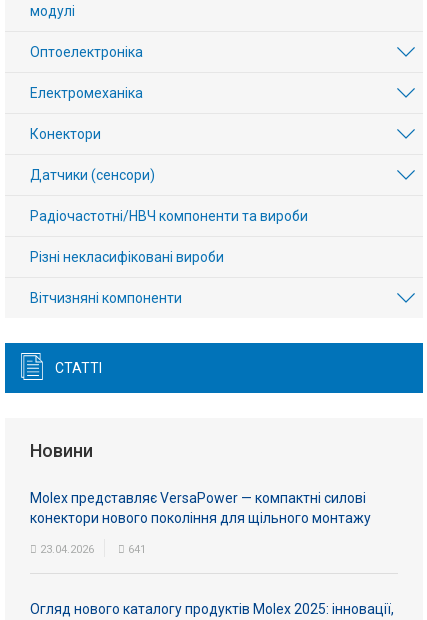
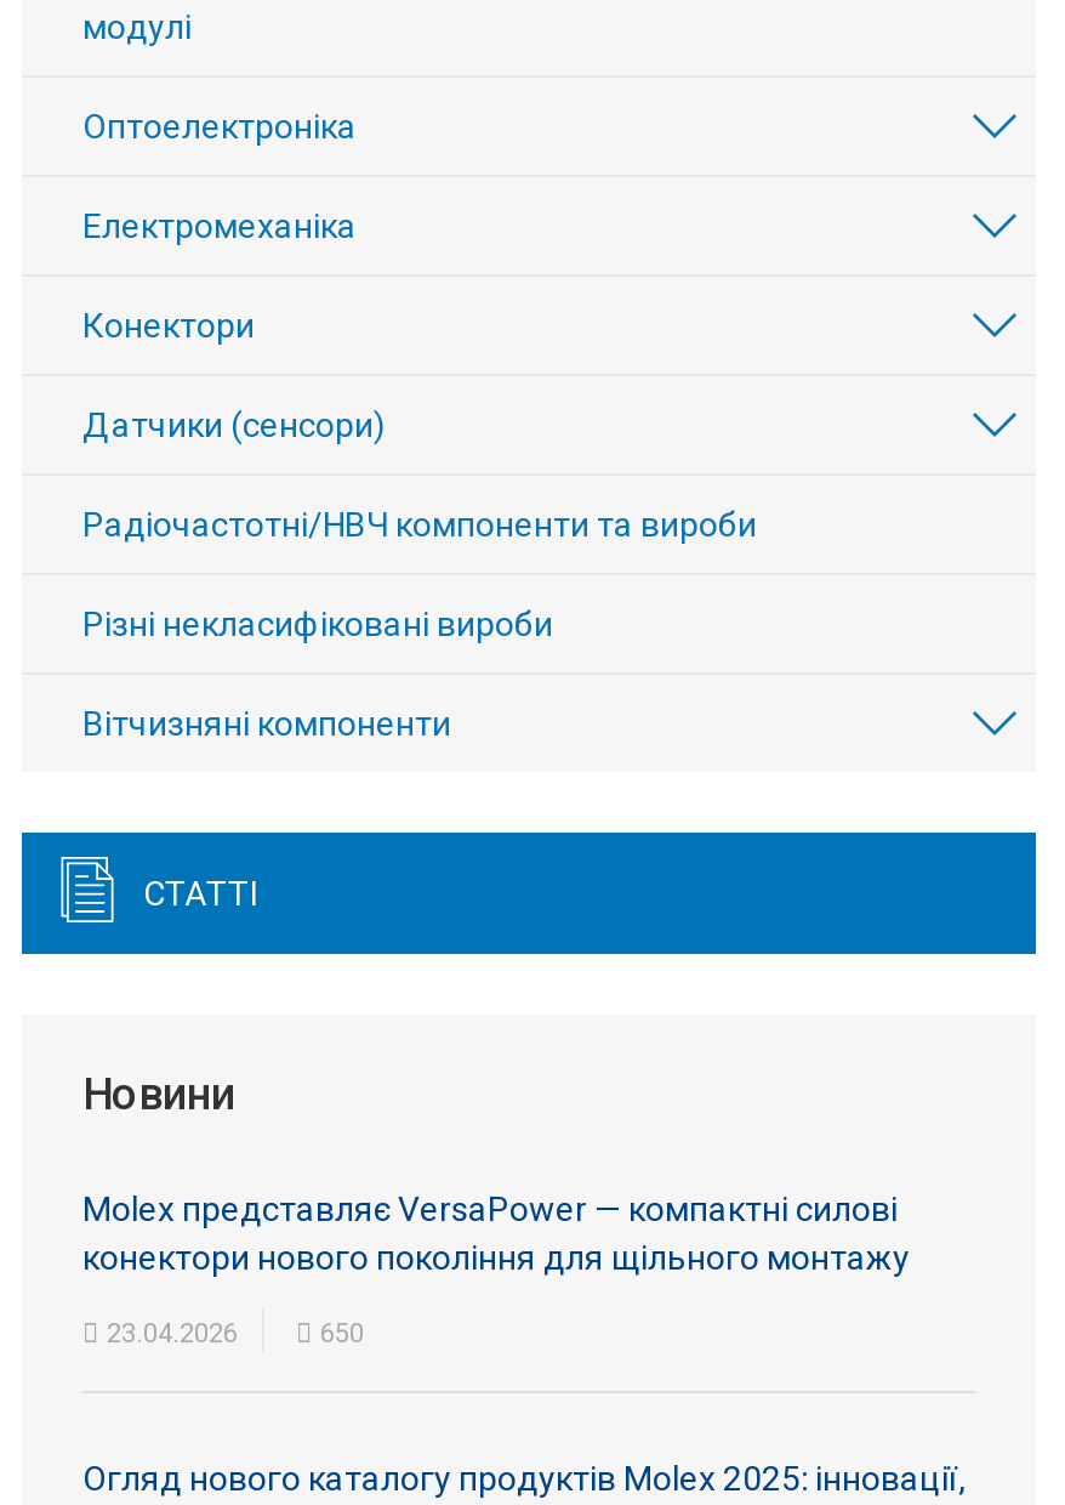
[125,543,146,556] 641 -> [313,1318,364,1350] 650

